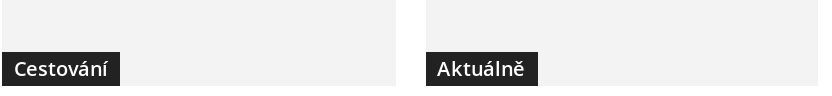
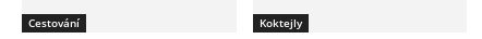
[437,53,525,81] Aktuálně -> [259,15,302,30] Koktejly

